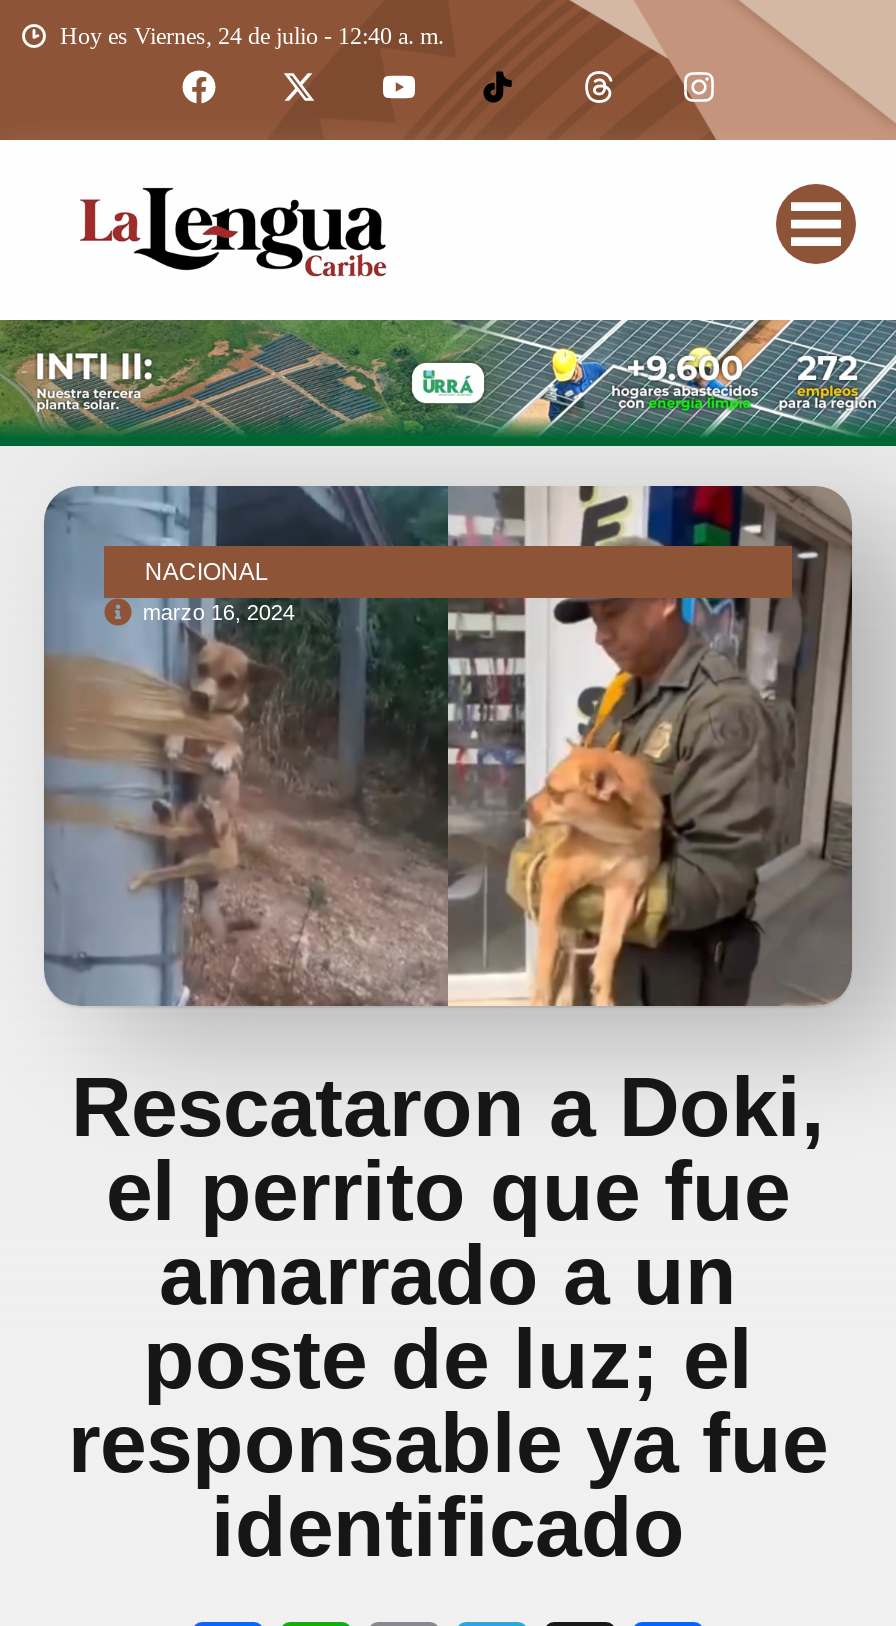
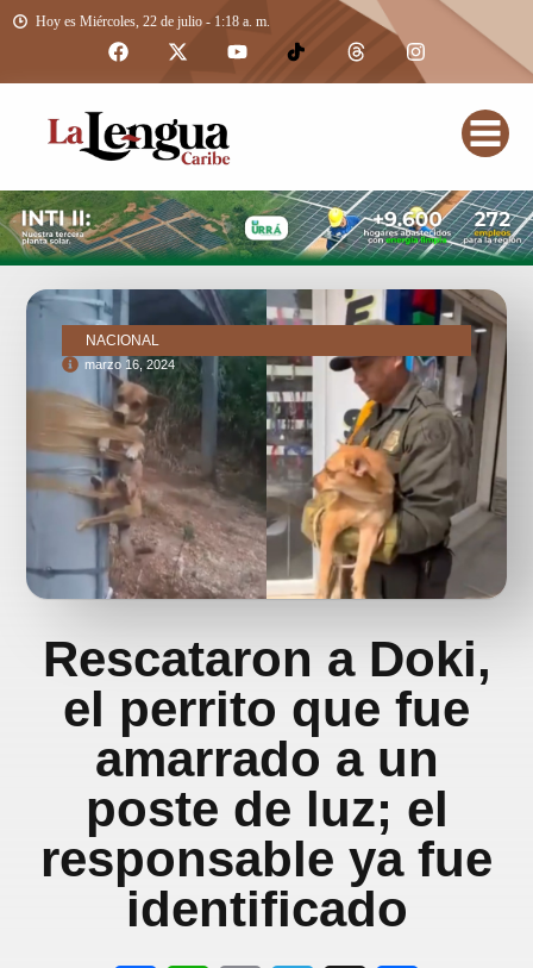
[60,22,444,50] Hoy es Viernes, 24 de julio - 12:40 a. m. -> [36,13,270,30] Hoy es Miércoles, 22 de julio - 1:18 a. m.

